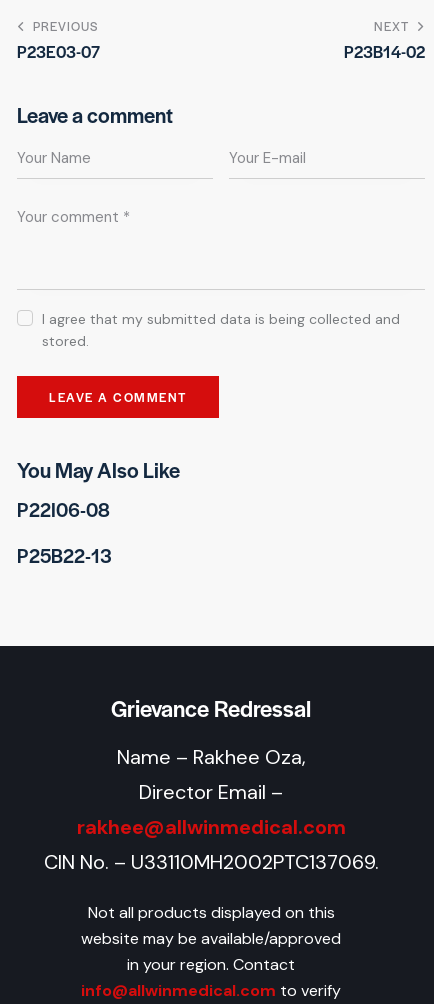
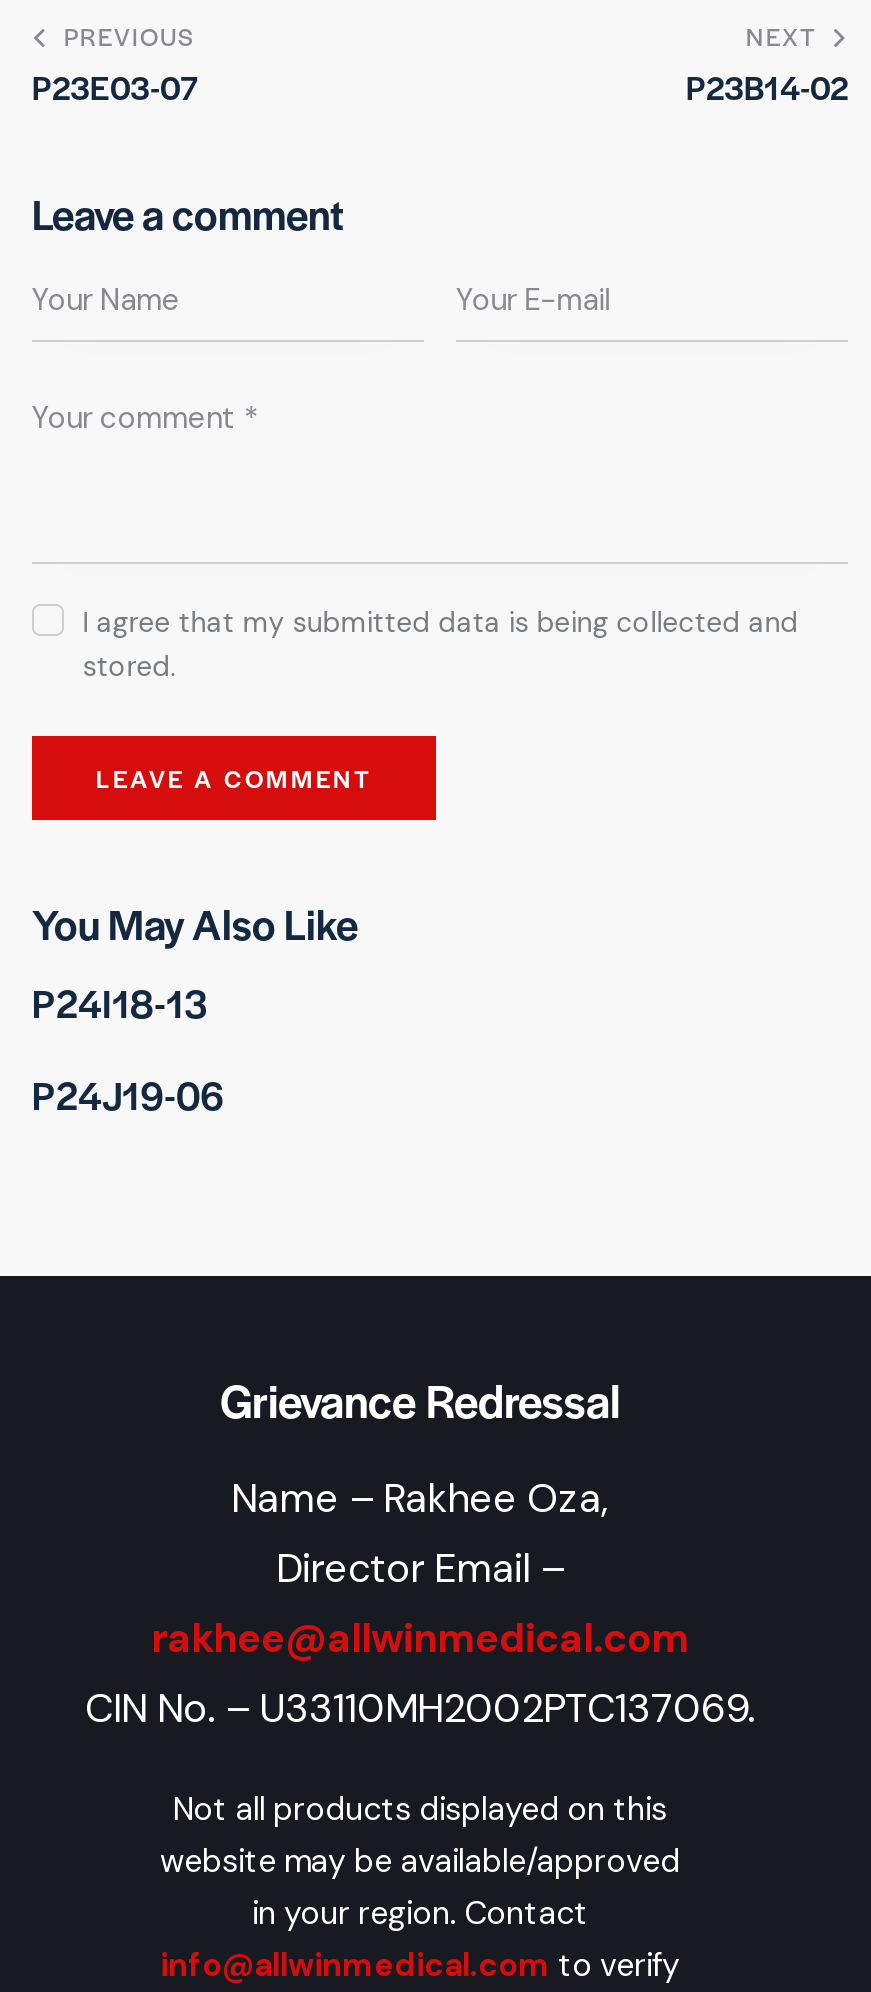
[17,496,110,523] P22I06-08 -> [32,975,208,1029] P24I18-13
[17,542,112,569] P25B22-13 -> [32,1067,224,1121] P24J19-06

